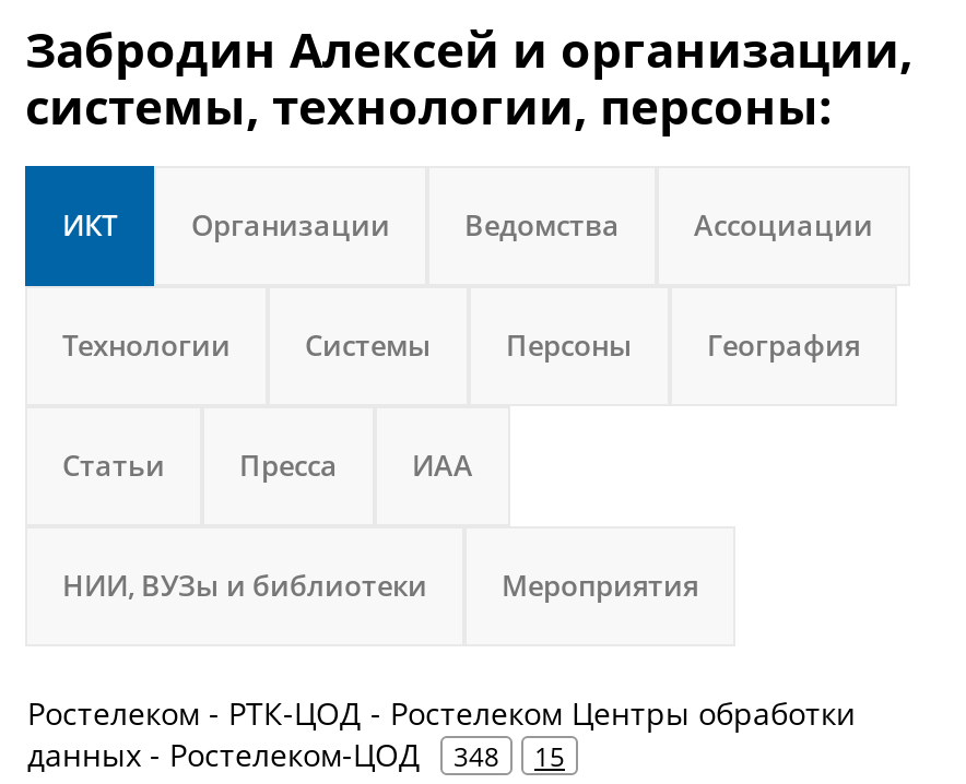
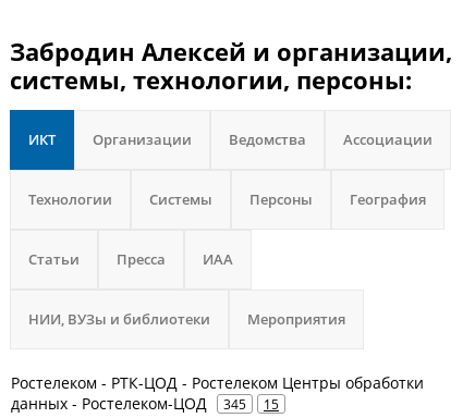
[27,734,565,775] данных - Ростелеком-ЦОД 348 15 -> [11,393,279,414] данных - Ростелеком-ЦОД 345 15

